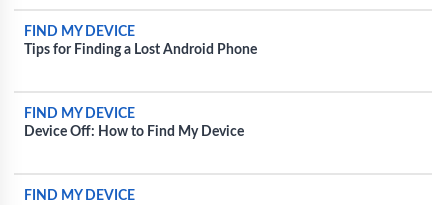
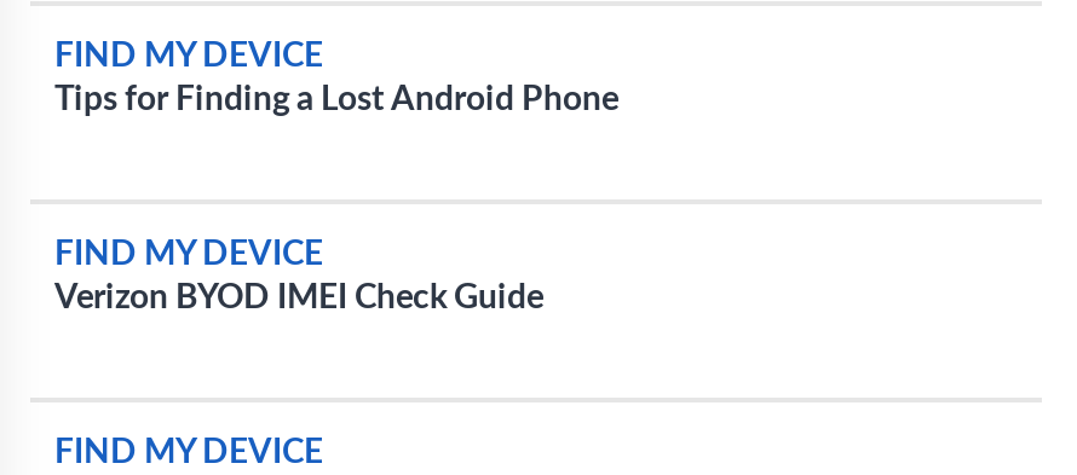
[24,125,244,139] Device Off: How to Find My Device -> [54,282,543,315] Verizon BYOD IMEI Check Guide

